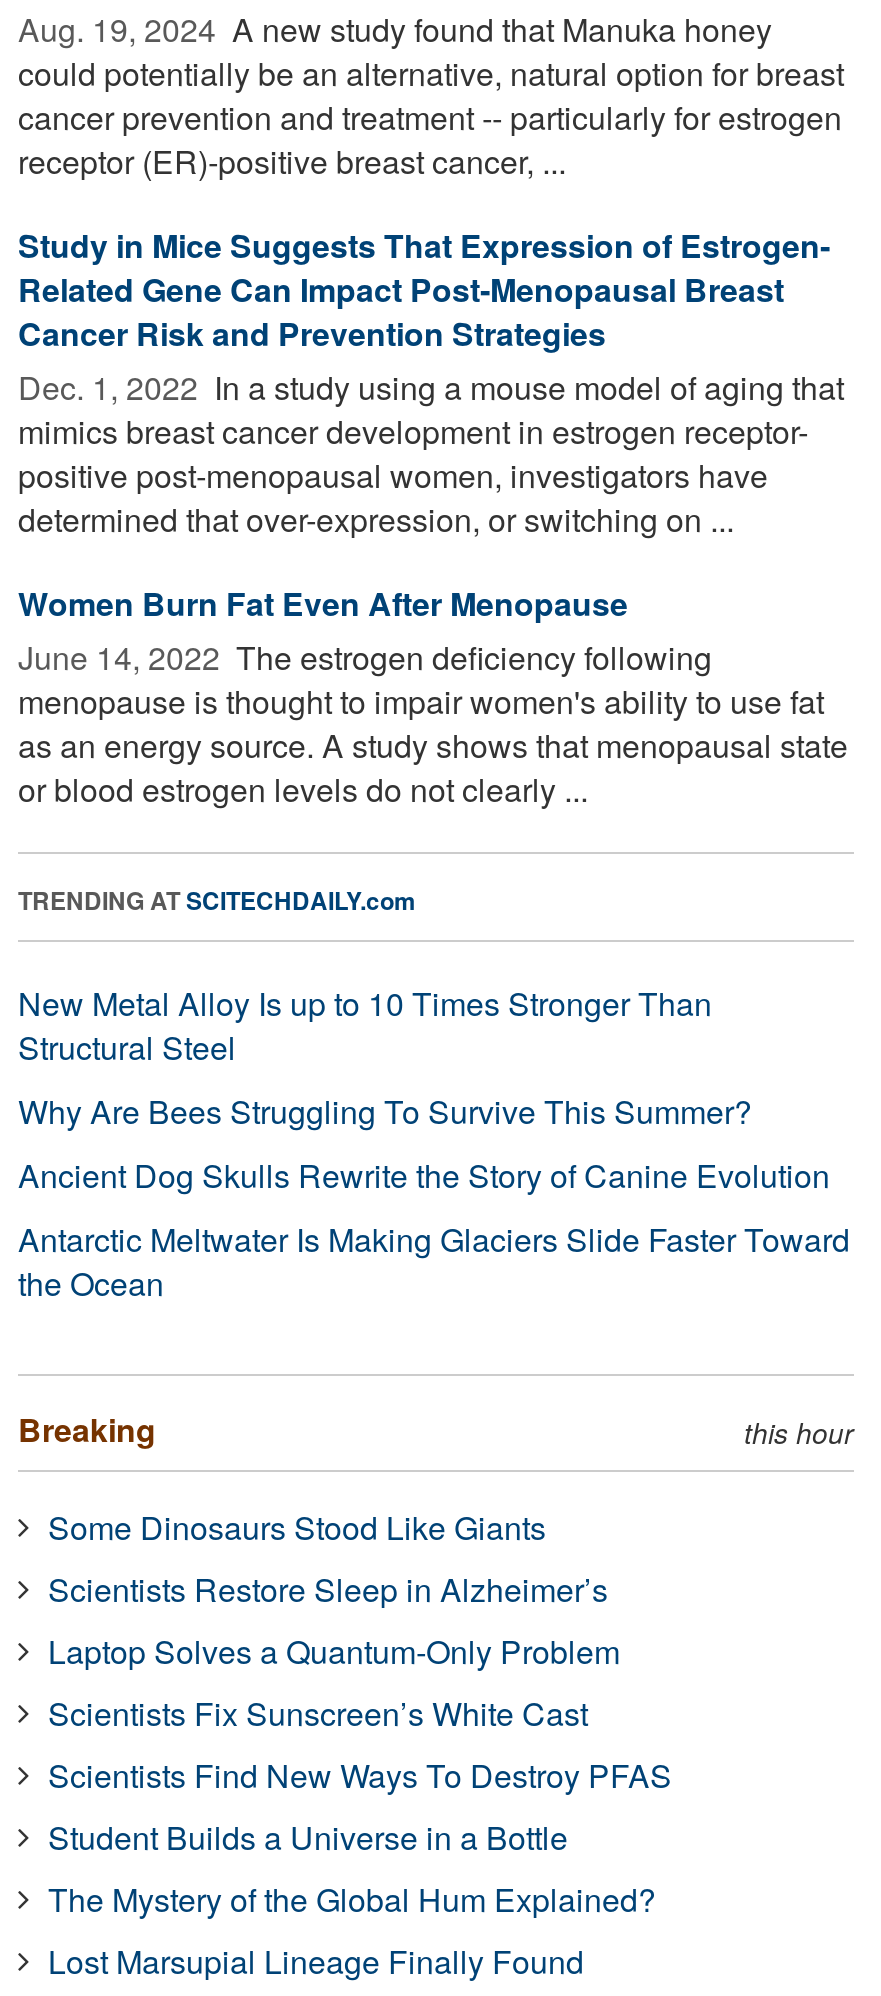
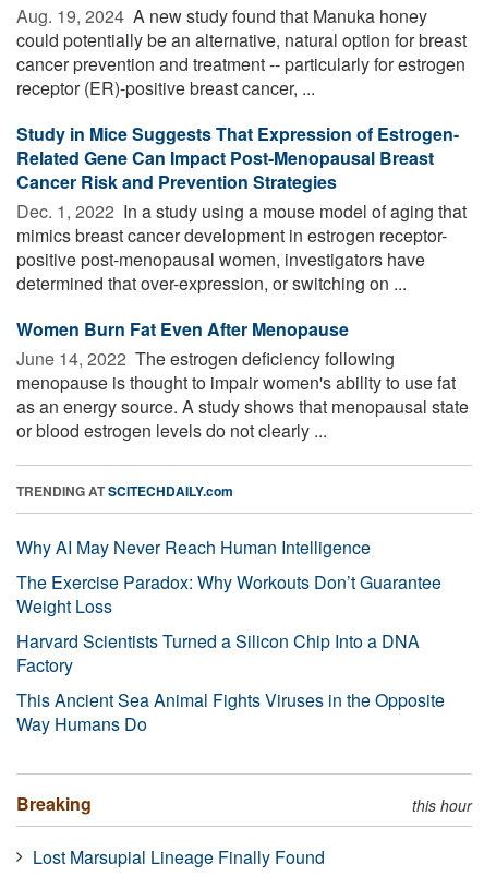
[18,980,850,1306] New Metal Alloy Is up to 10 Times Stronger Than | Structural Steel | Why Are Bees Struggling To Survive This Summer? | Ancient Dog Skulls Rewrite the Story of Canine Evolution | Antarctic Meltwater Is Making Glaciers Slide Faster Toward | the Ocean -> [16,534,445,736] Why AI May Never Reach Human Intelligence | The Exercise Paradox: Why Workouts Don’t Guarantee | Weight Loss | Harvard Scientists Turned a Silicon Chip Into a DNA | Factory | This Ancient Sea Animal Fights Viruses in the Opposite | Way Humans Do
moved [18,1406,854,1452] -> [16,791,472,816]: Breaking | this hour
[48,1504,672,1922] Some Dinosaurs Stood Like Giants | Scientists Restore Sleep in Alzheimer’s | Laptop Solves a Quantum-Only Problem | Scientists Fix Sunscreen’s White Cast | Scientists Find New Ways To Destroy PFAS | Student Builds a Universe in a Bottle | The Mystery of the Global Hum Explained? -> none

